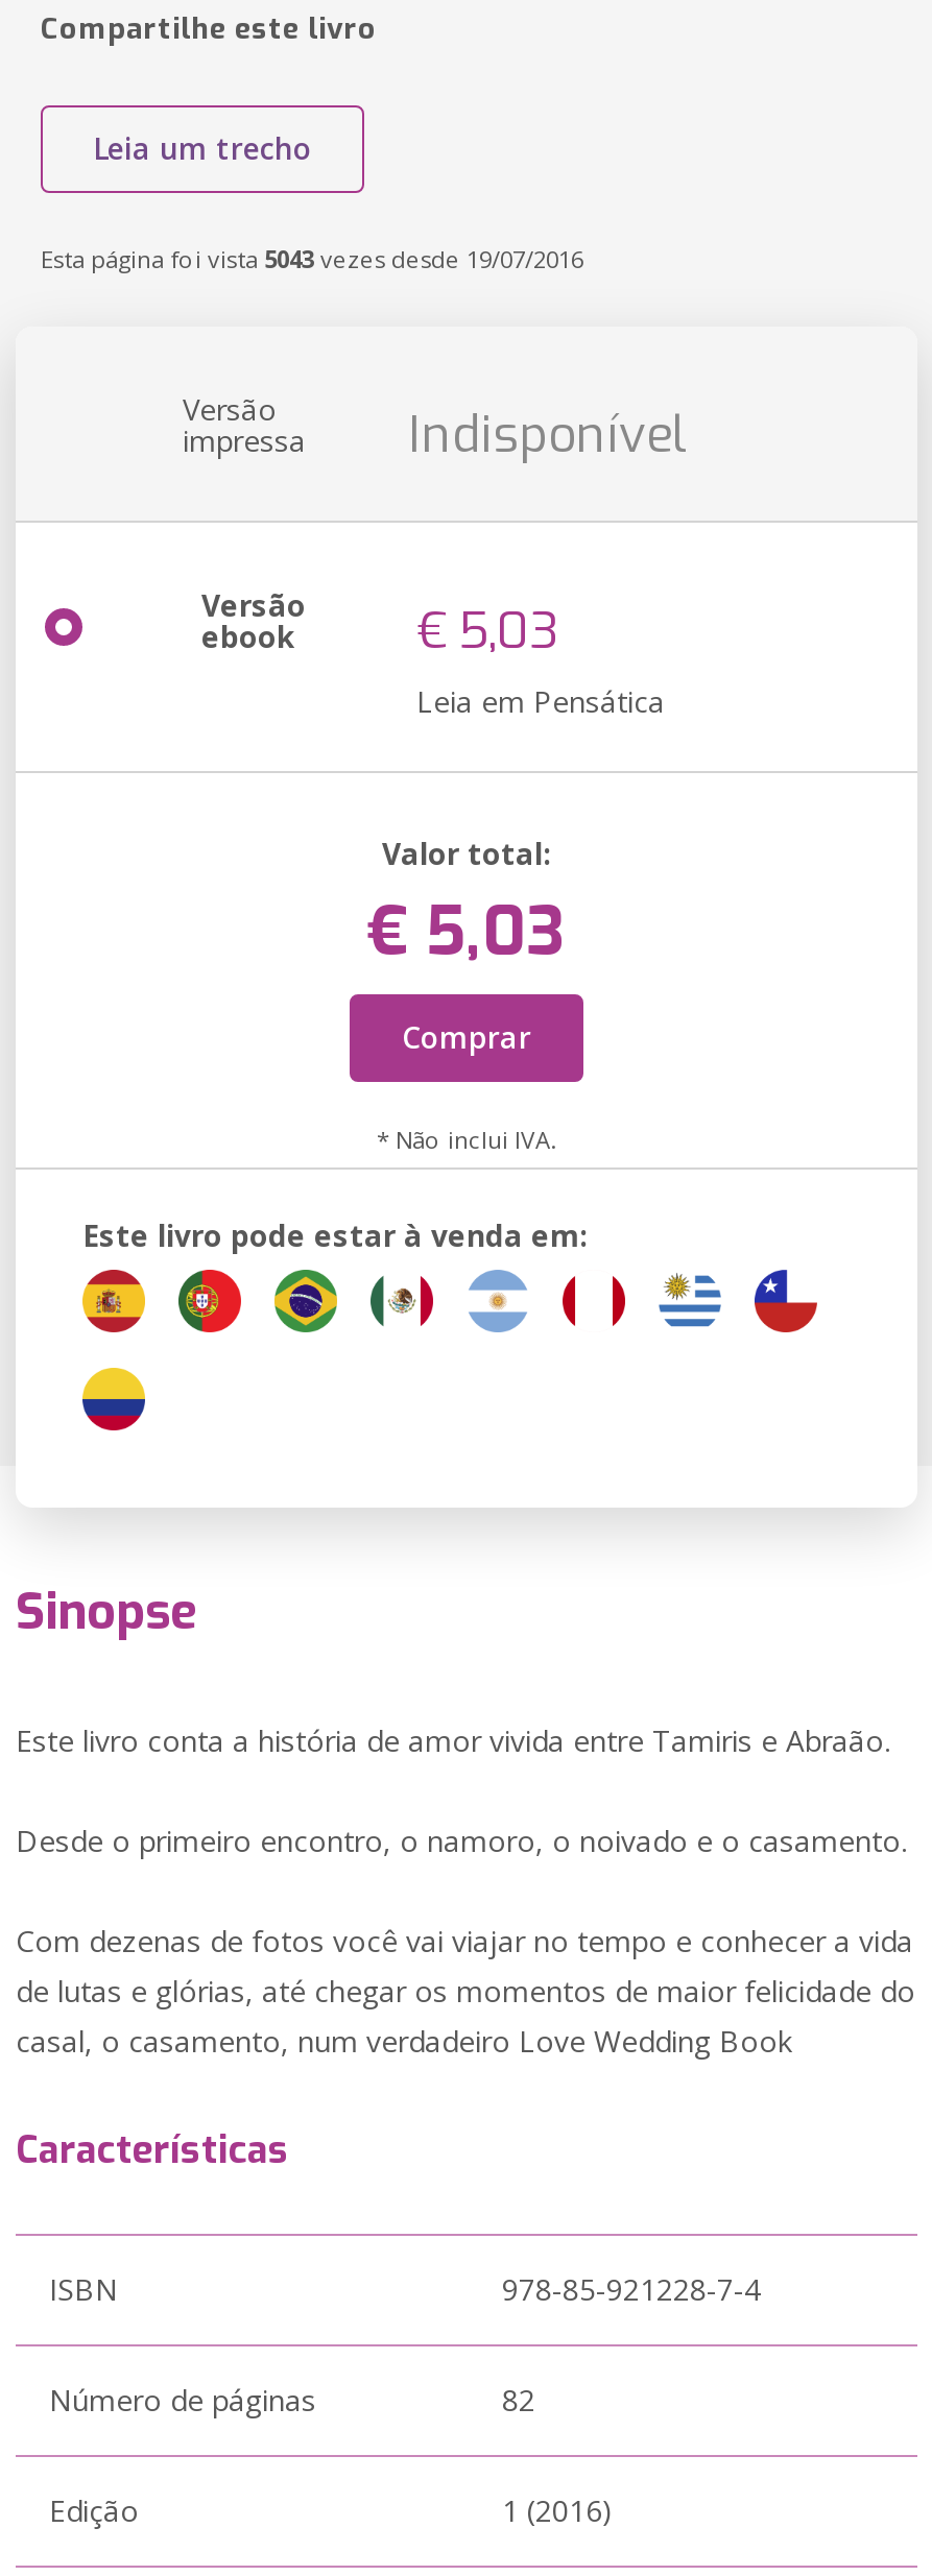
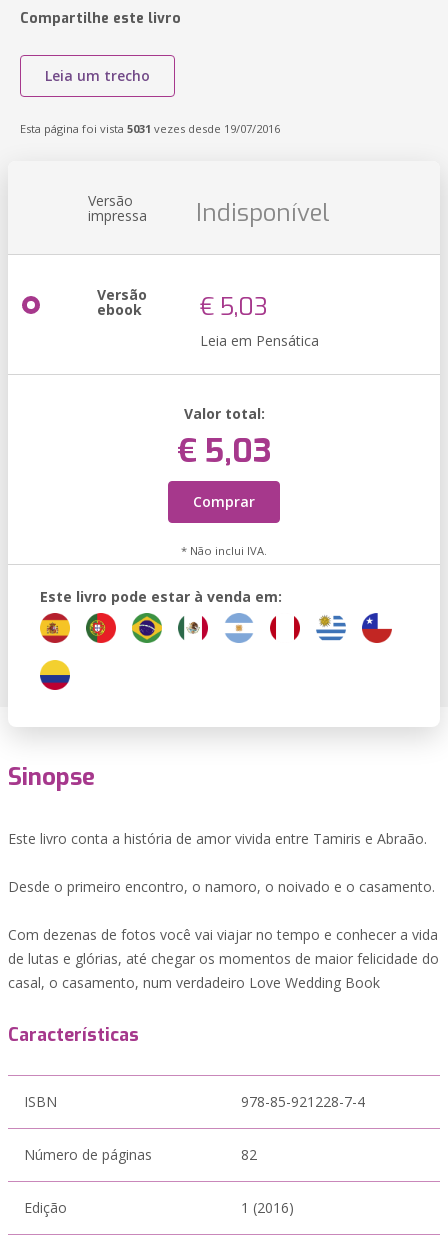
[41,243,583,274] Esta página foi vista 5043 vezes desde 19/07/2016 -> [20,121,280,136] Esta página foi vista 5031 vezes desde 19/07/2016

